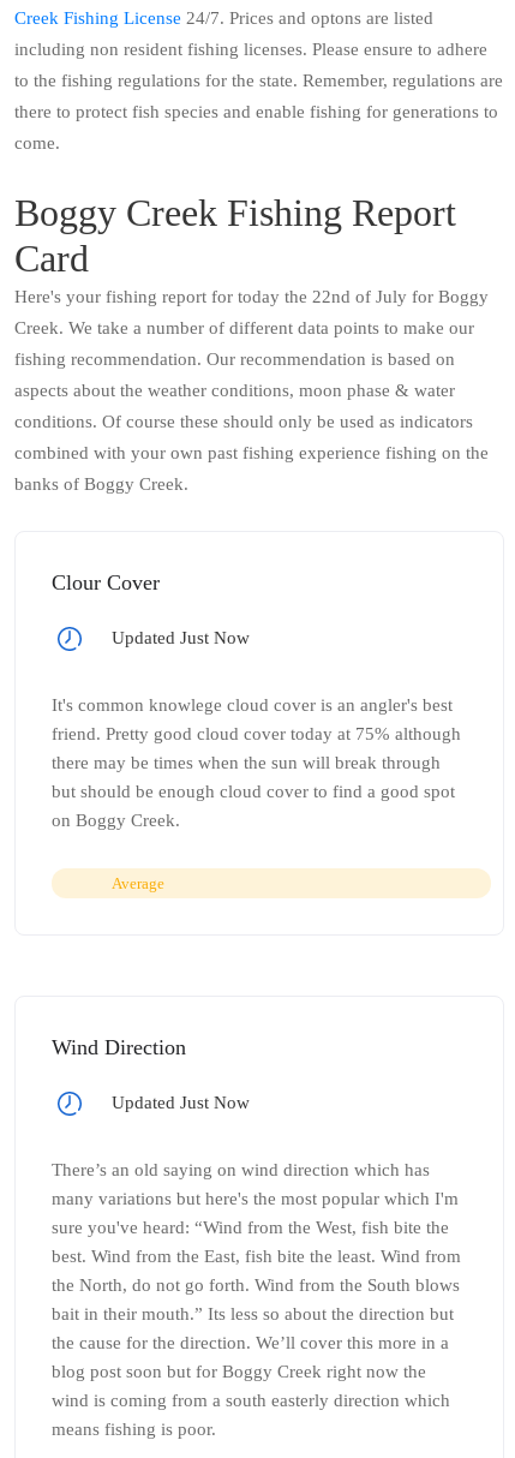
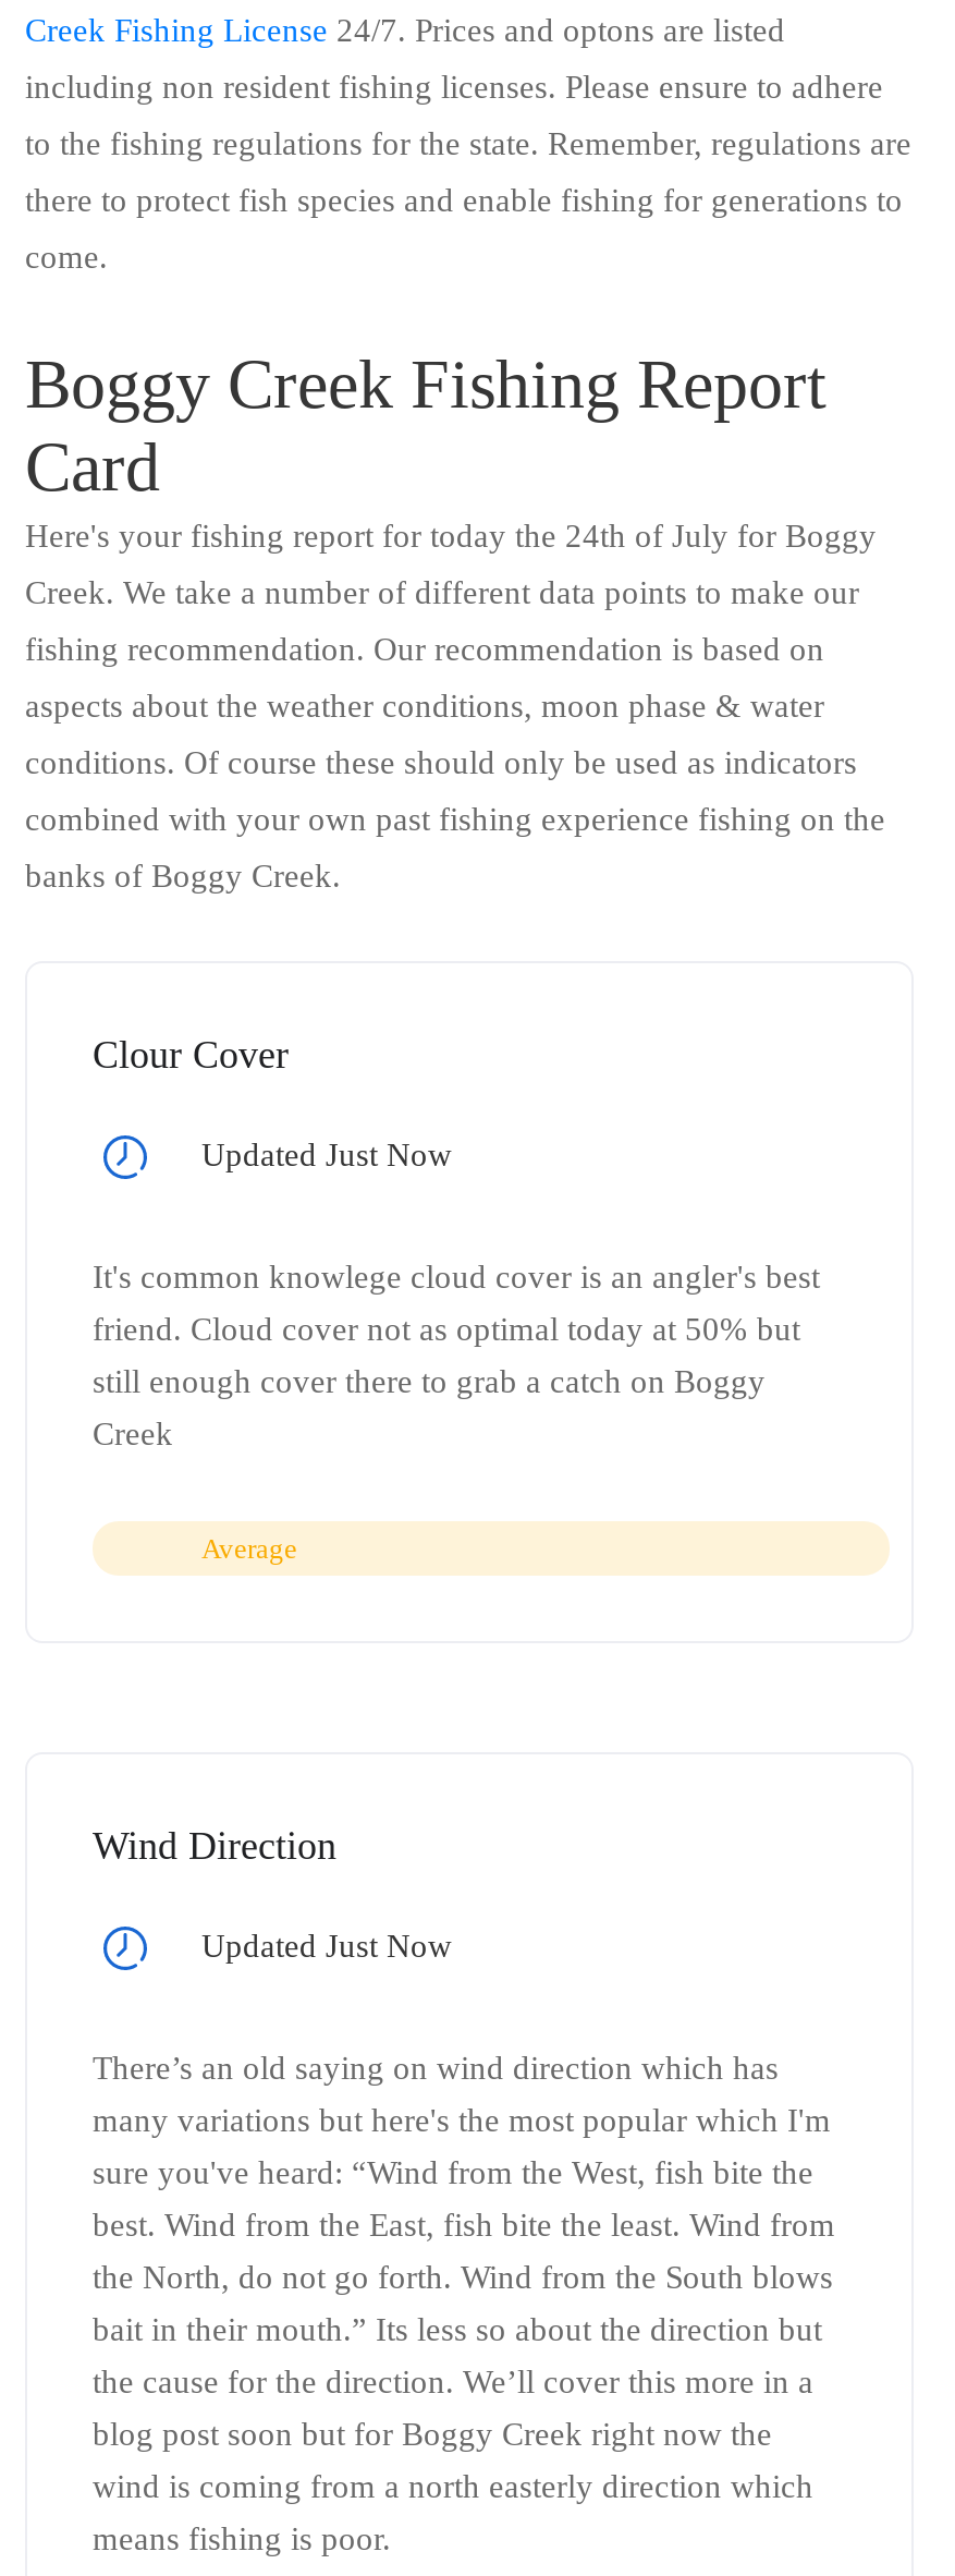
[14,287,489,306] Here's your fishing report for today the 22nd of July for Boggy -> [25,519,877,554] Here's your fishing report for today the 24th of July for Boggy
[52,724,461,830] friend. Pretty good cloud cover today at 75% although | there may be times when the sun will break through | but should be enough cloud cover to find a good spot | on Boggy Creek. -> [93,1312,800,1451] friend. Cloud cover not as optimal today at 50% but | still enough cover there to grab a catch on Boggy | Creek
[52,1391,450,1410] wind is coming from a south easterly direction which -> [93,2469,813,2504] wind is coming from a north easterly direction which

